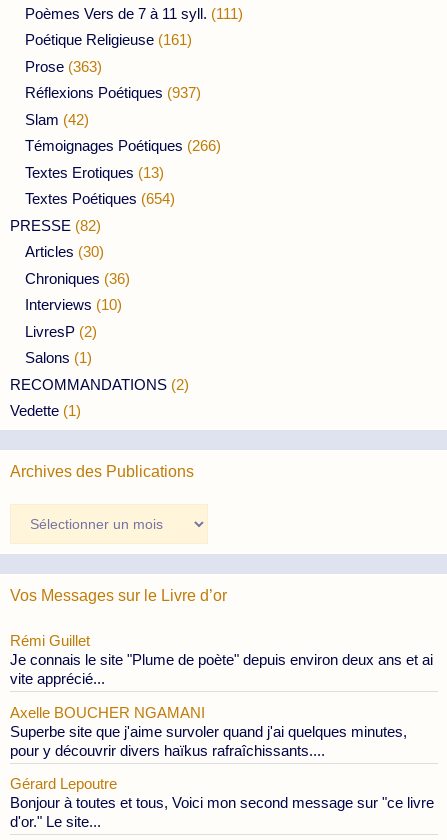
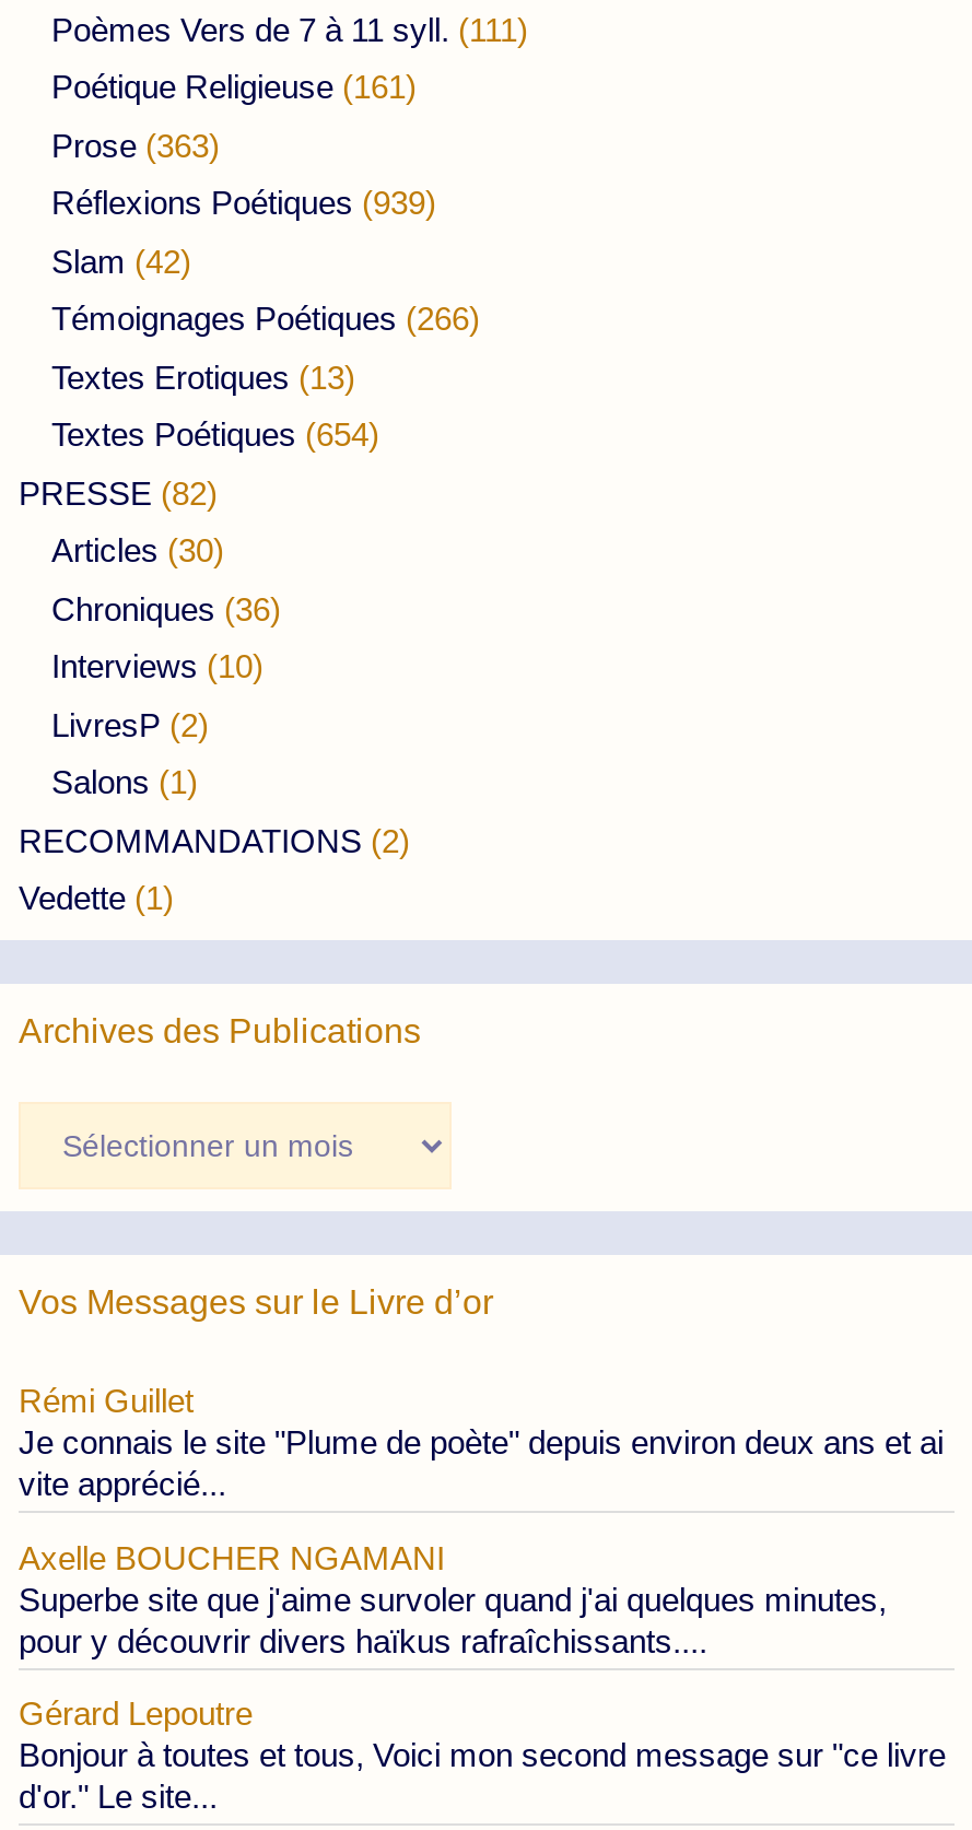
[25,84,201,101] Réflexions Poétiques (937) -> [51,185,436,222] Réflexions Poétiques (939)

